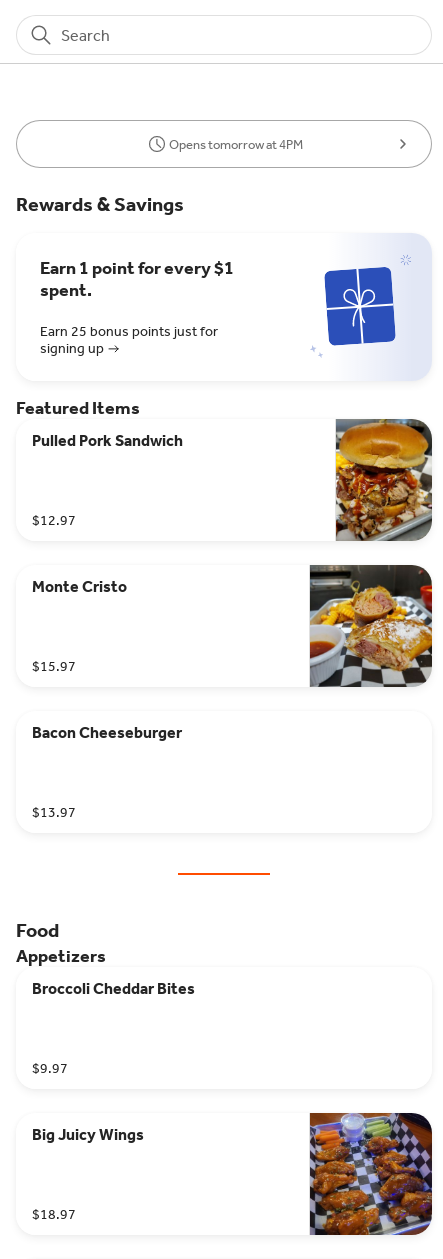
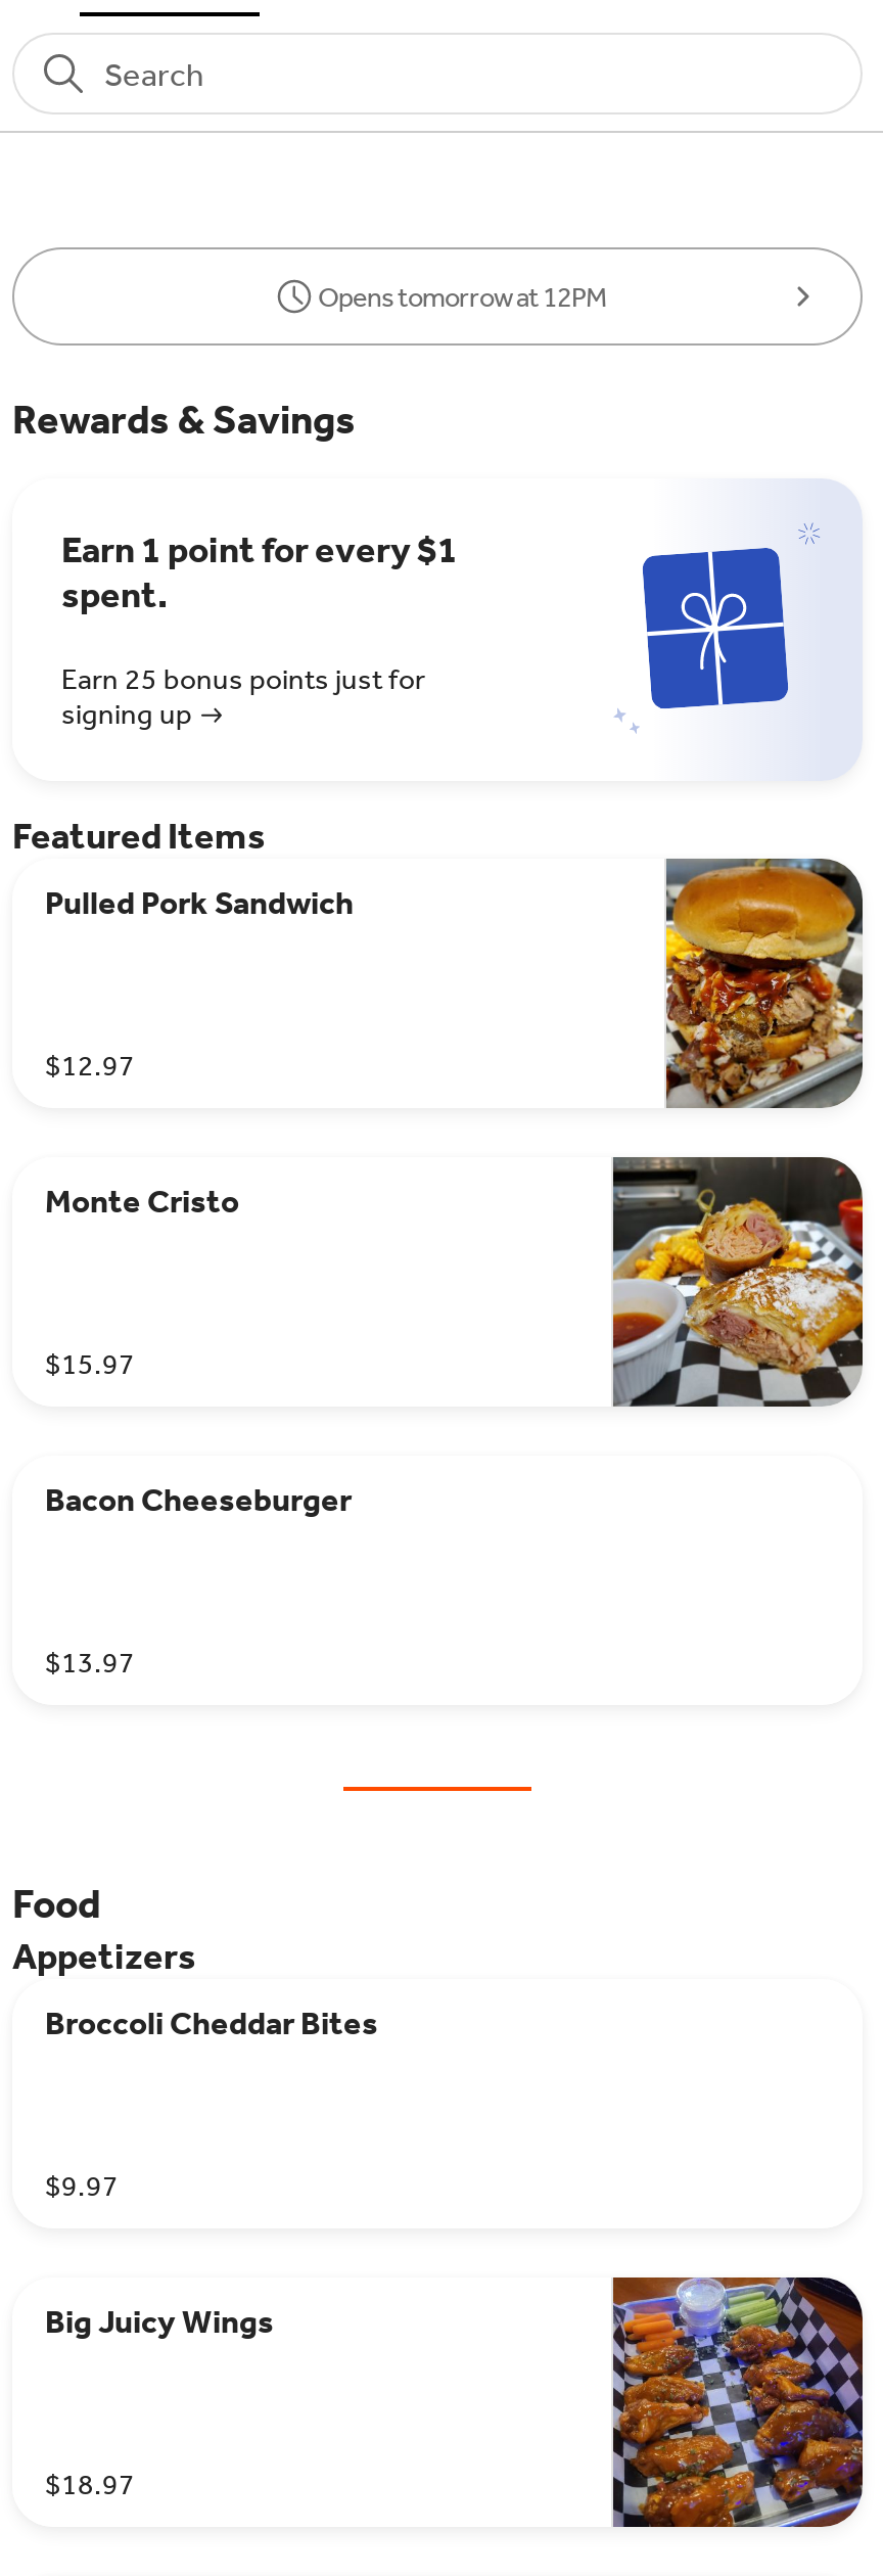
[169,137,303,152] Opens tomorrow at 4PM -> [318,282,606,312] Opens tomorrow at 12PM

